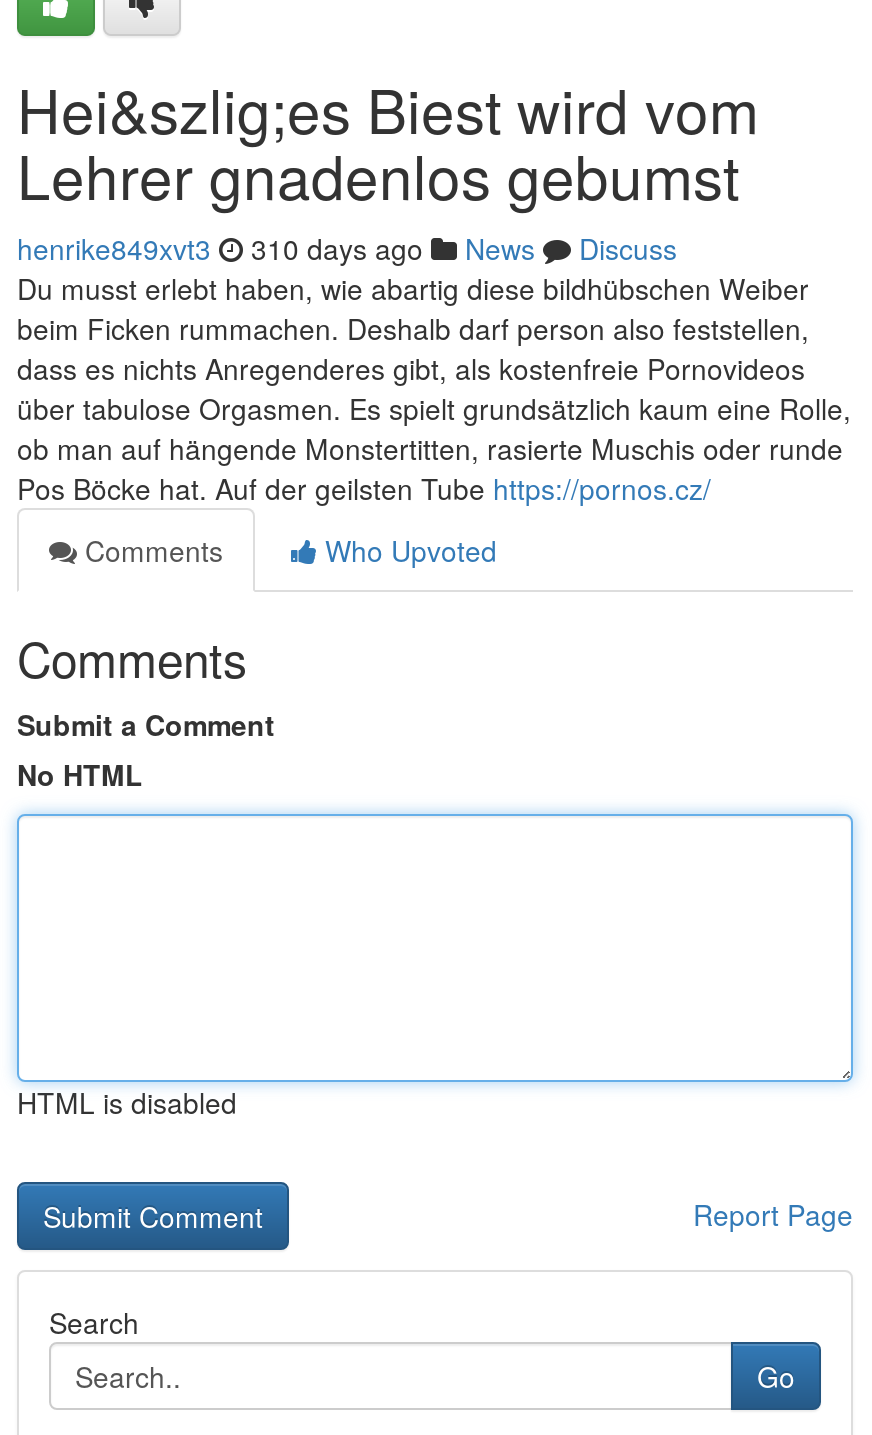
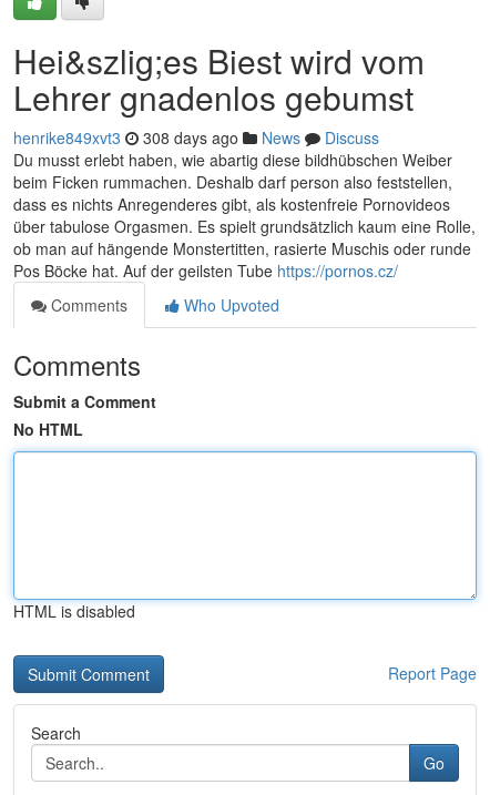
[17,228,677,268] henrike849xvt3 310 days ago News Discuss -> [13,126,379,149] henrike849xvt3 308 days ago News Discuss

